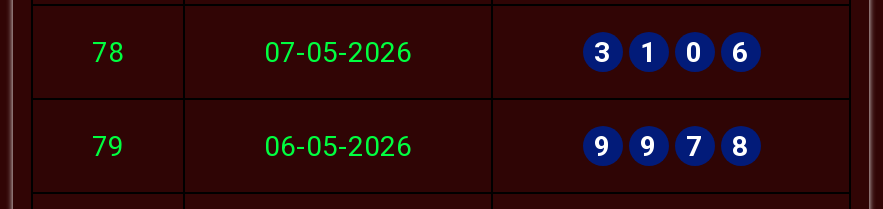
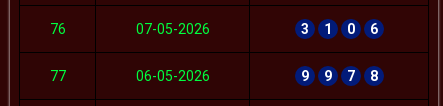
[92,36,124,68] 78 -> [49,21,65,37] 76
[92,130,124,162] 79 -> [49,68,65,84] 77

